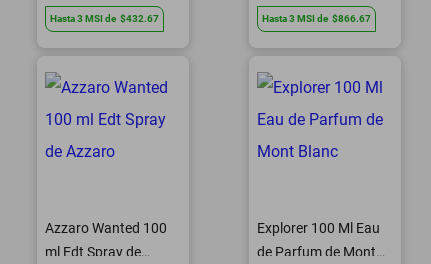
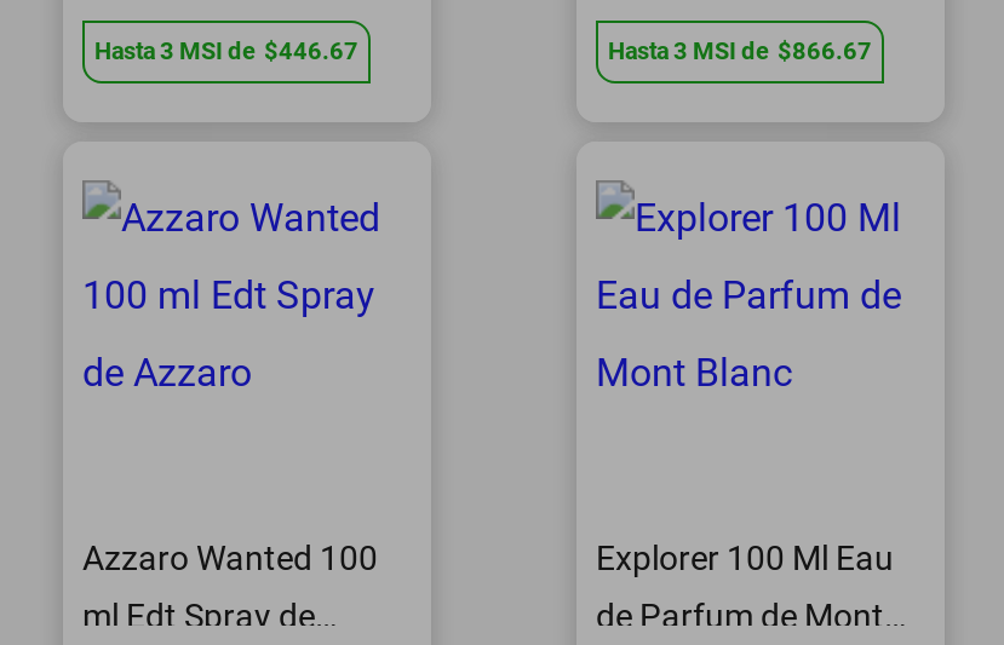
[50,13,159,24] Hasta 3 MSI de $432.67 -> [94,38,358,64] Hasta 3 MSI de $446.67

